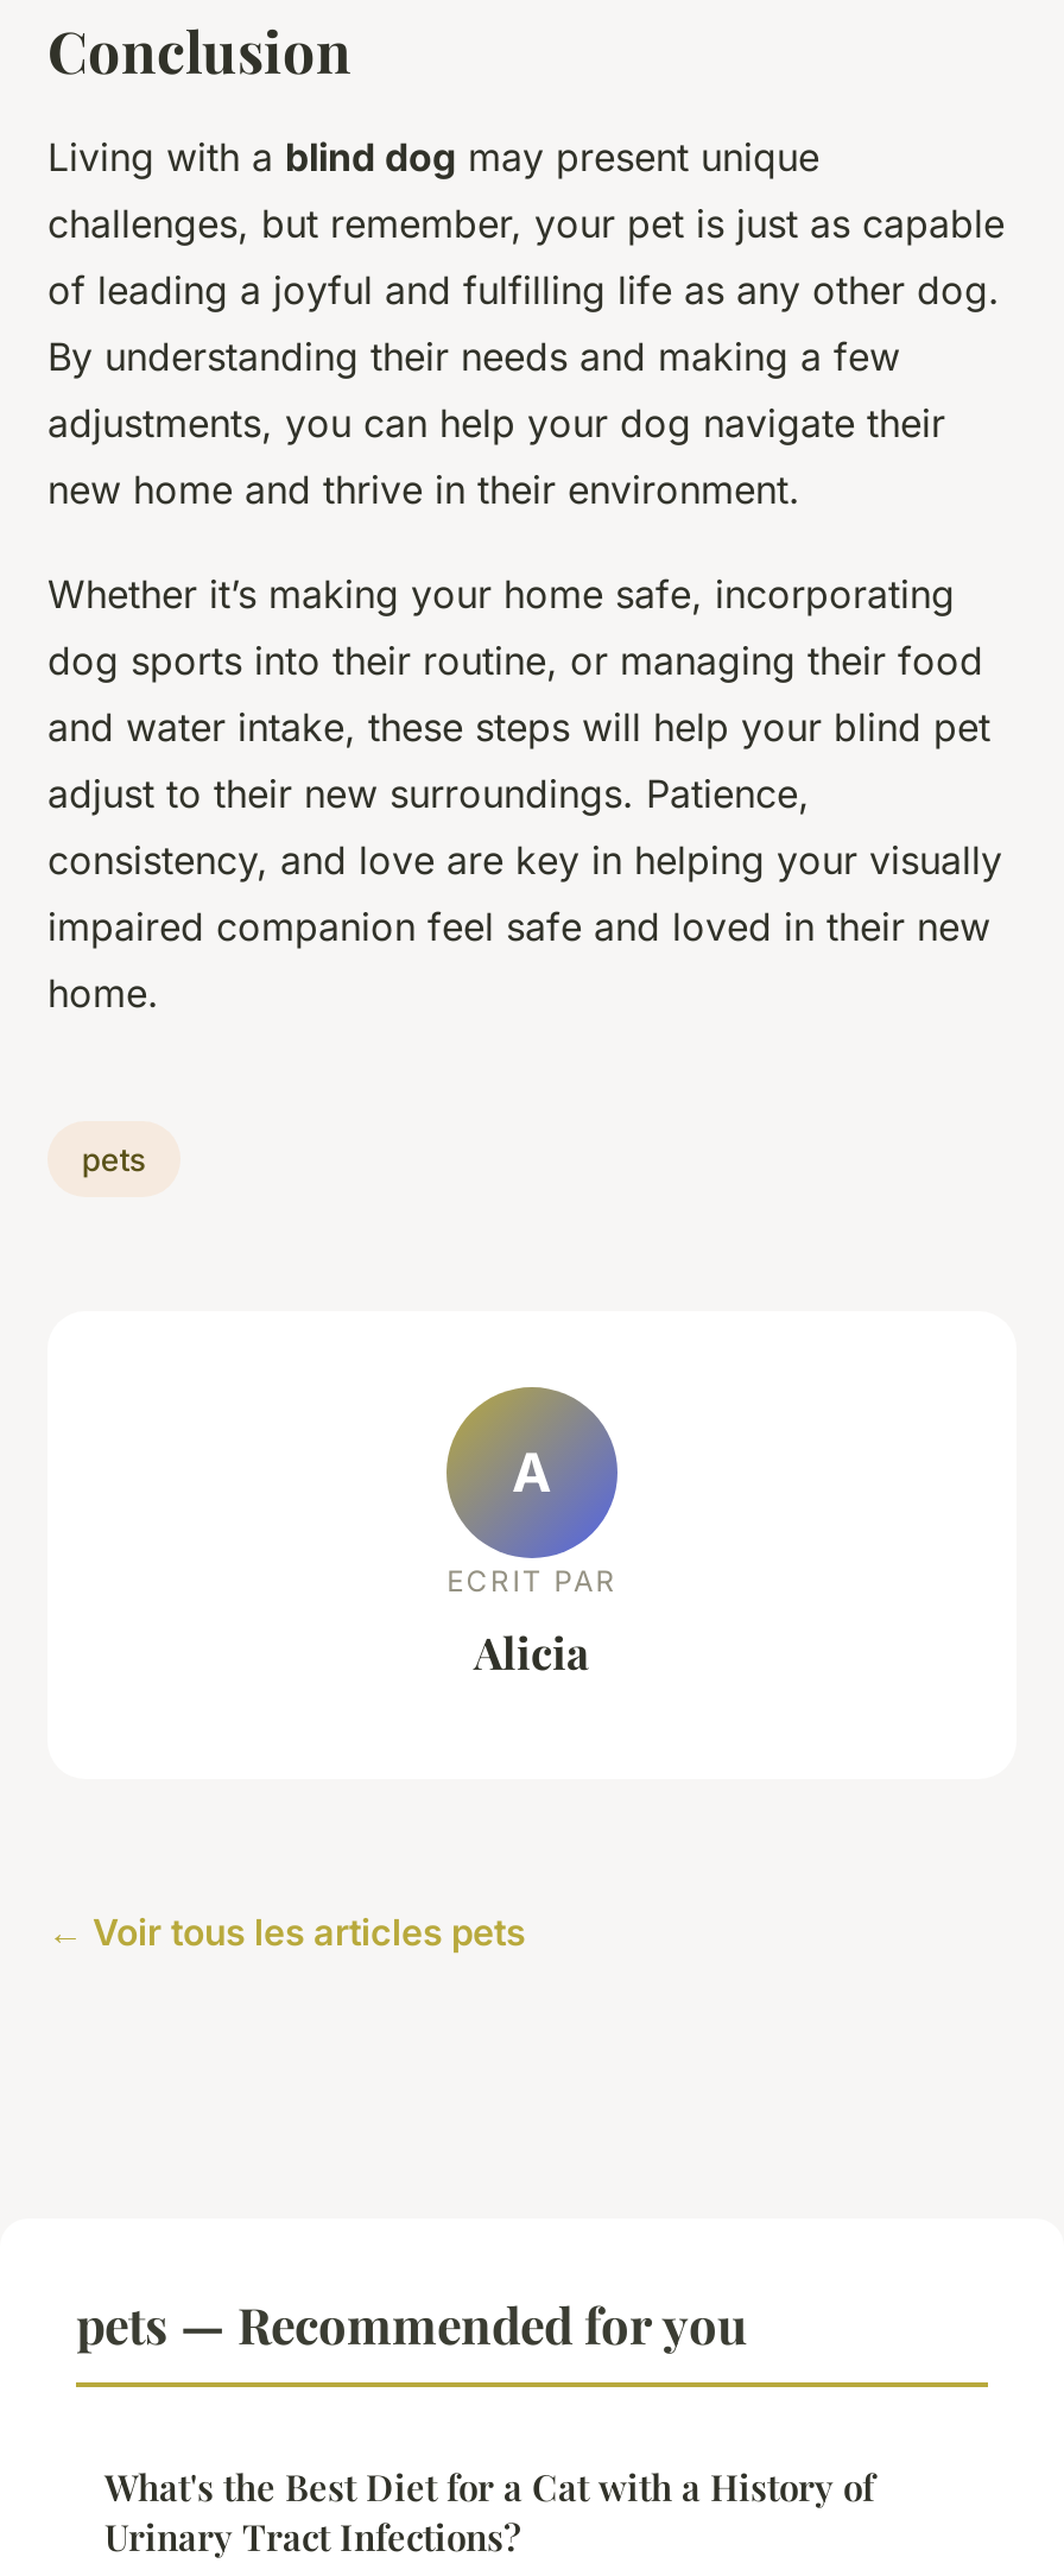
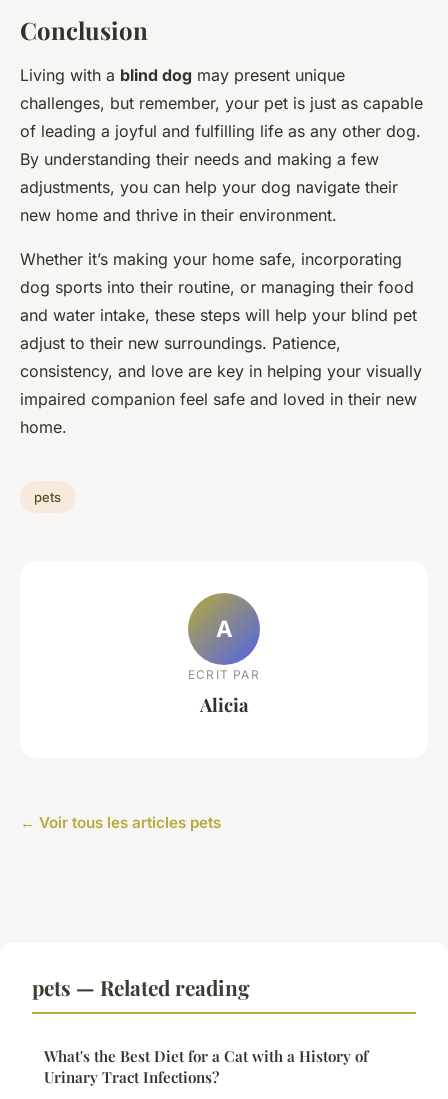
[76,2290,748,2357] pets — Recommended for you -> [32,973,250,1001] pets — Related reading

